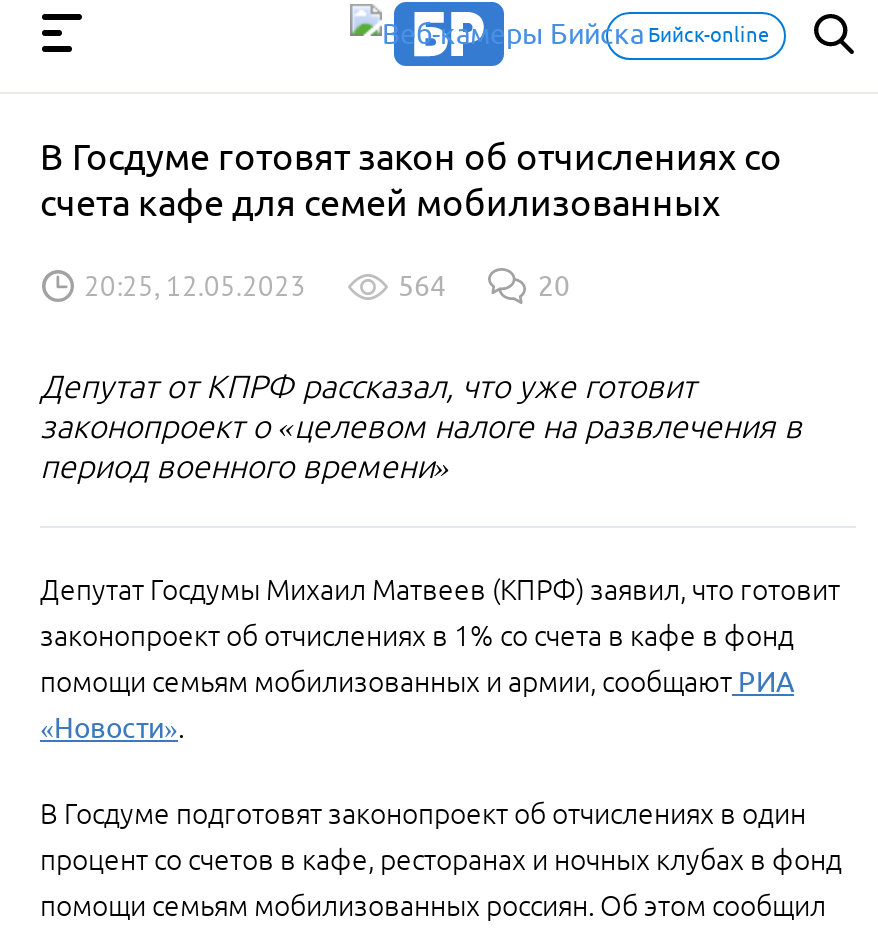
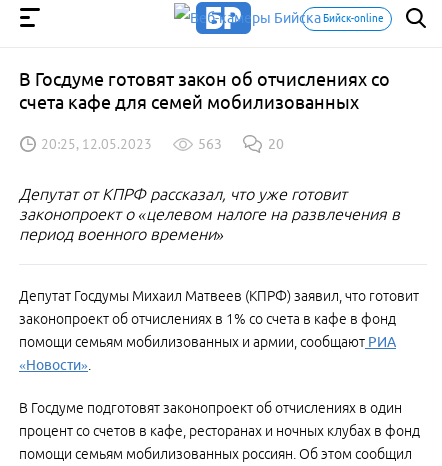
[398,270,446,302] 564 -> [198,136,222,152] 563

